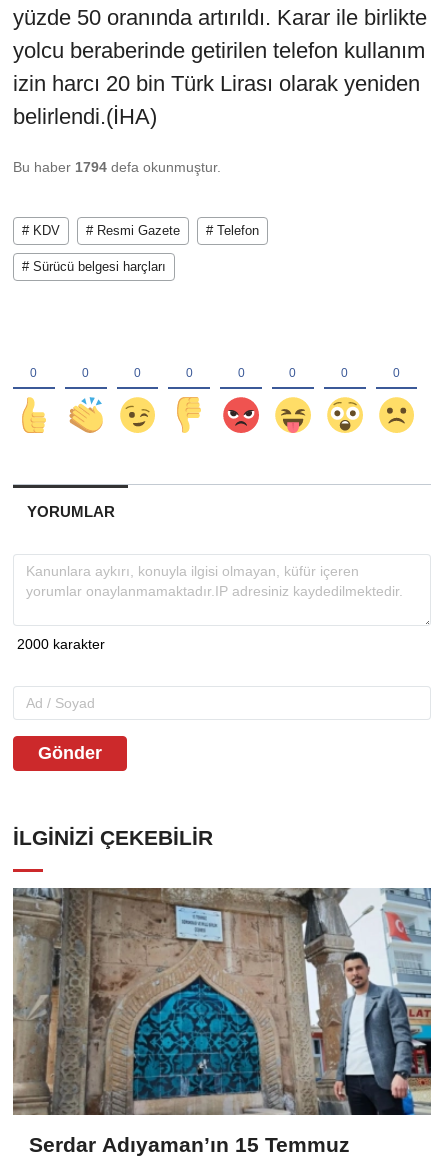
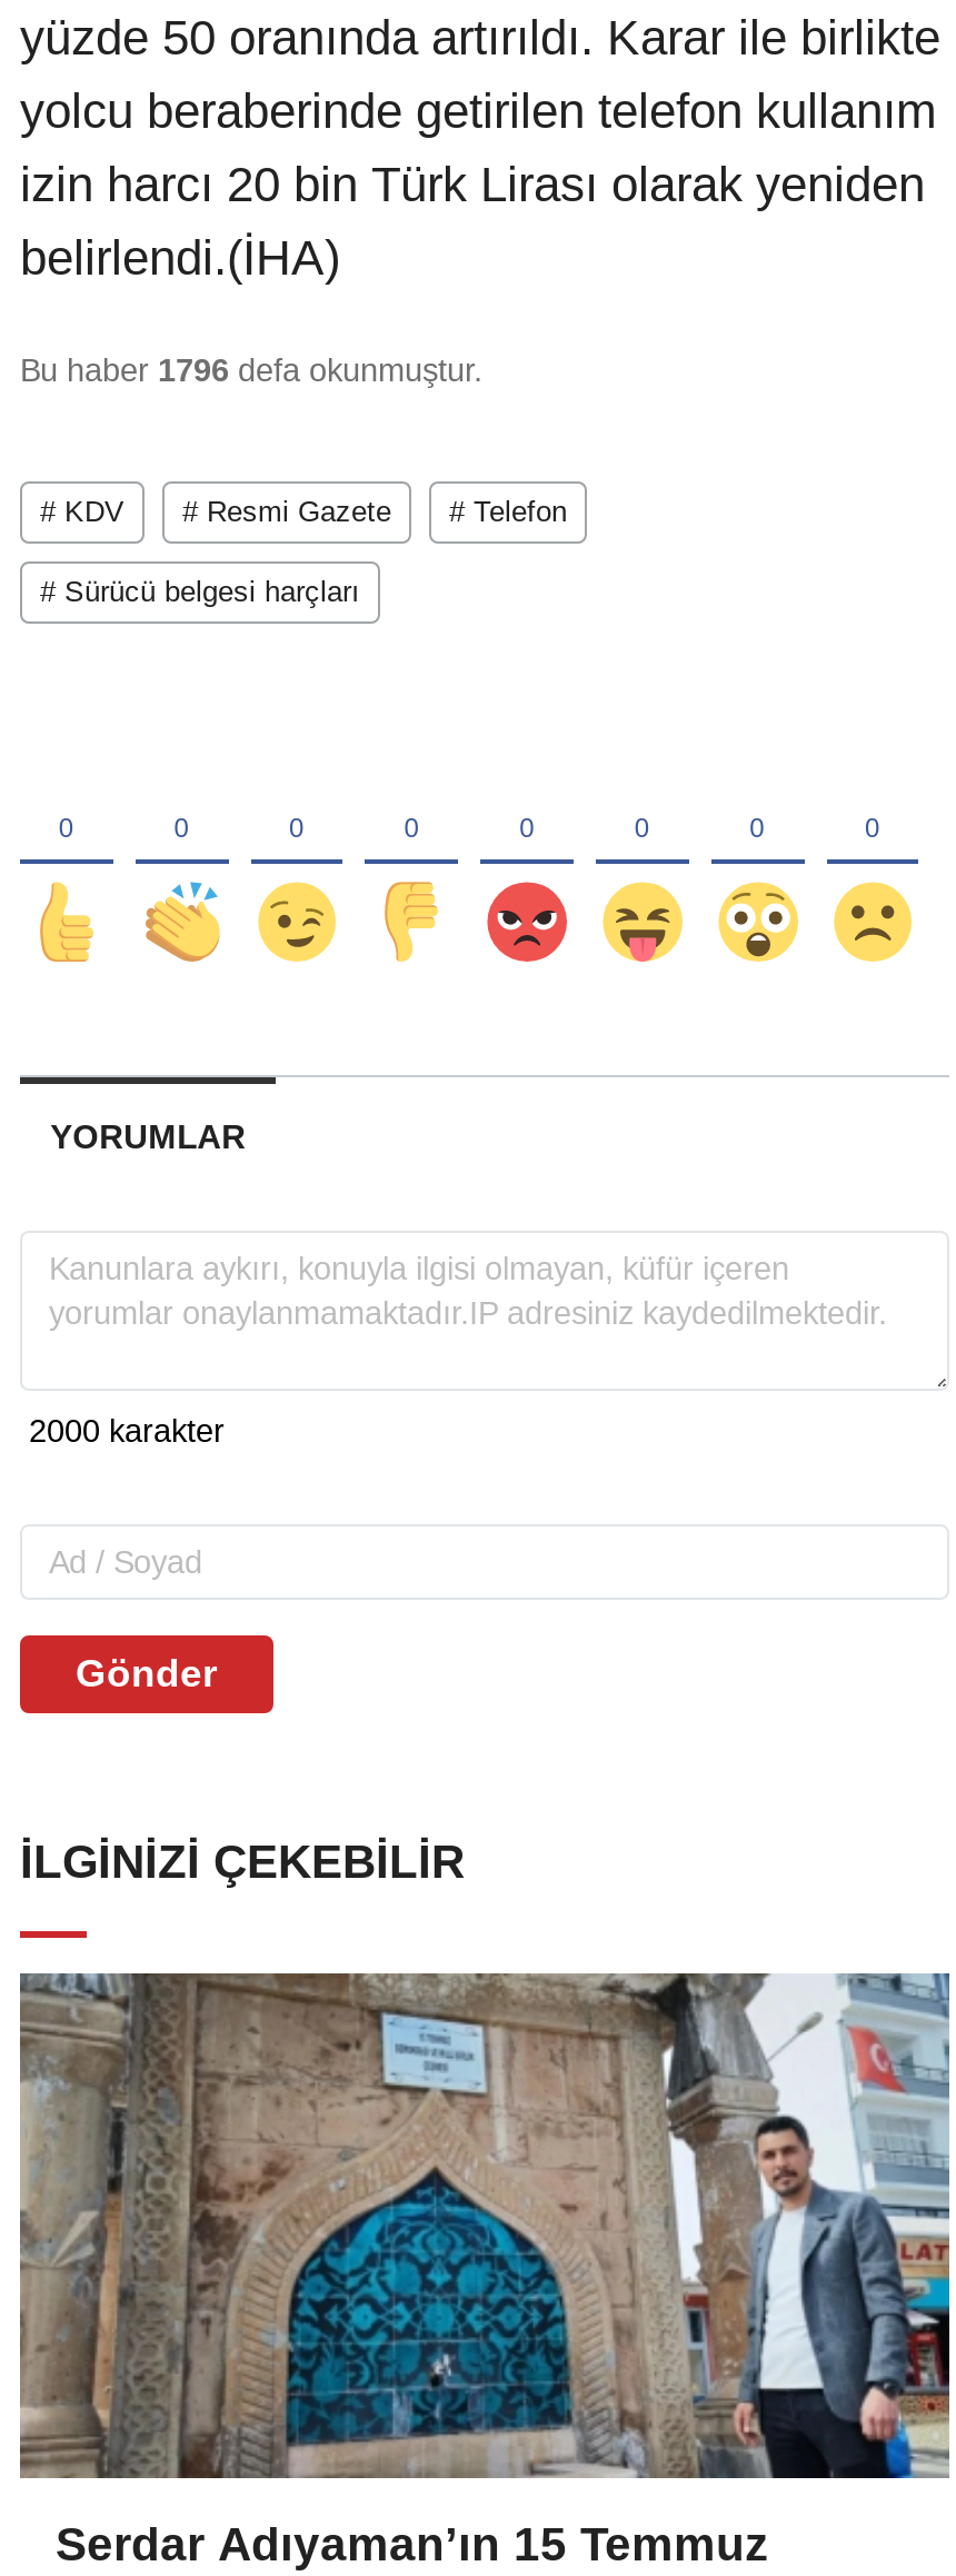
[13,159,221,175] Bu haber 1794 defa okunmuştur. -> [20,353,482,389] Bu haber 1796 defa okunmuştur.

